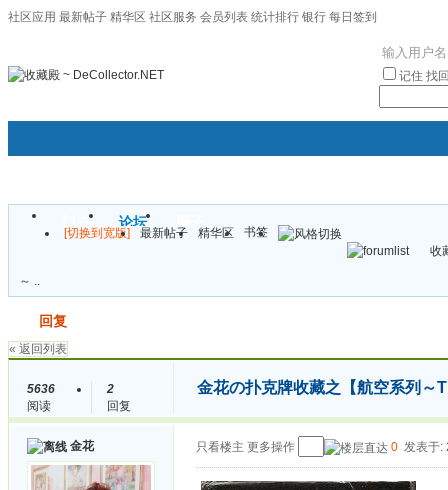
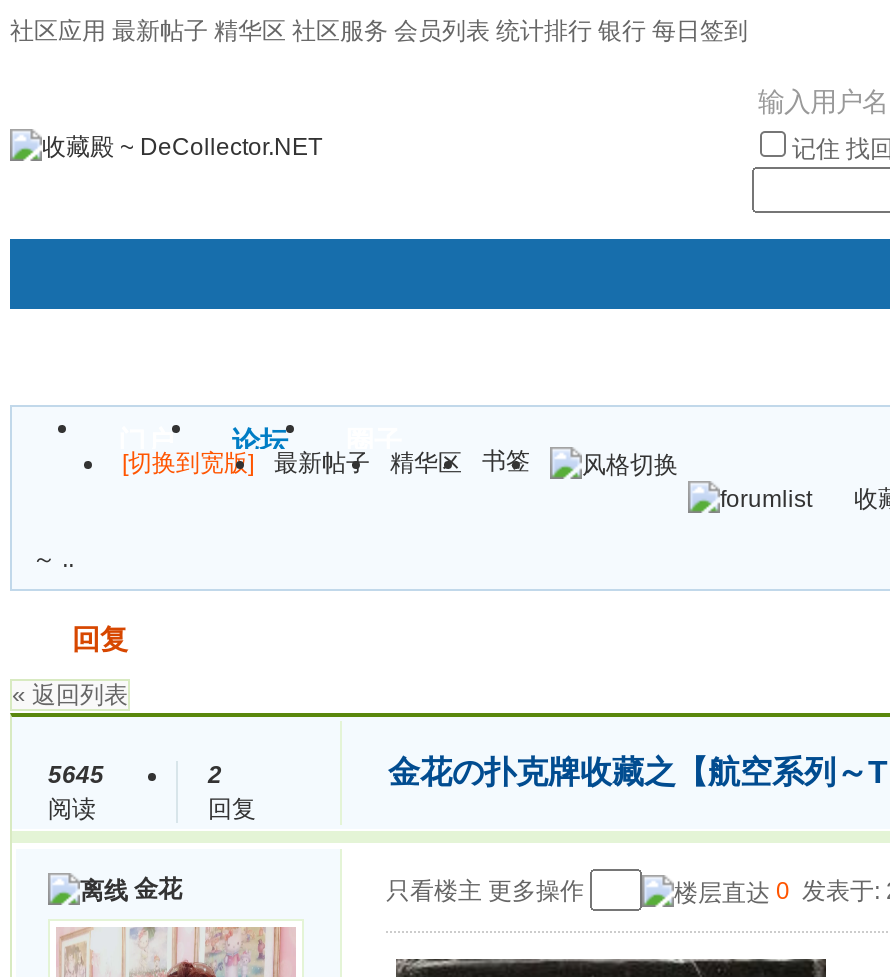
[27,382,55,396] 5636 -> [48,761,104,789] 5645

